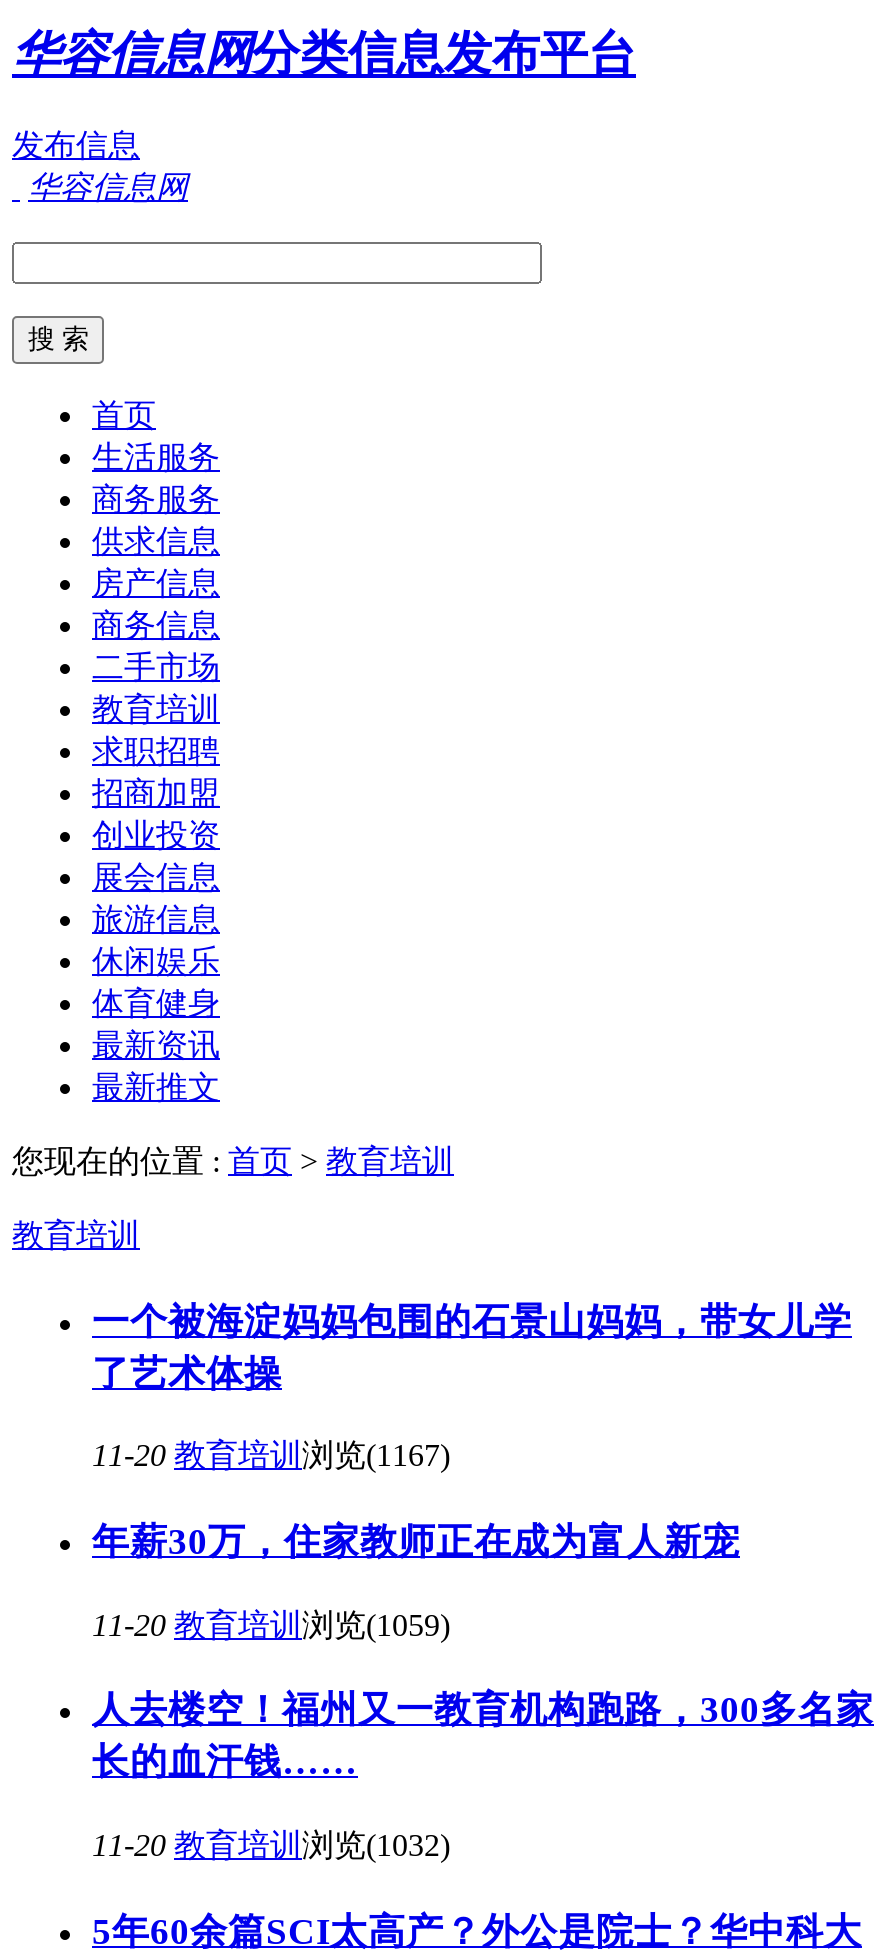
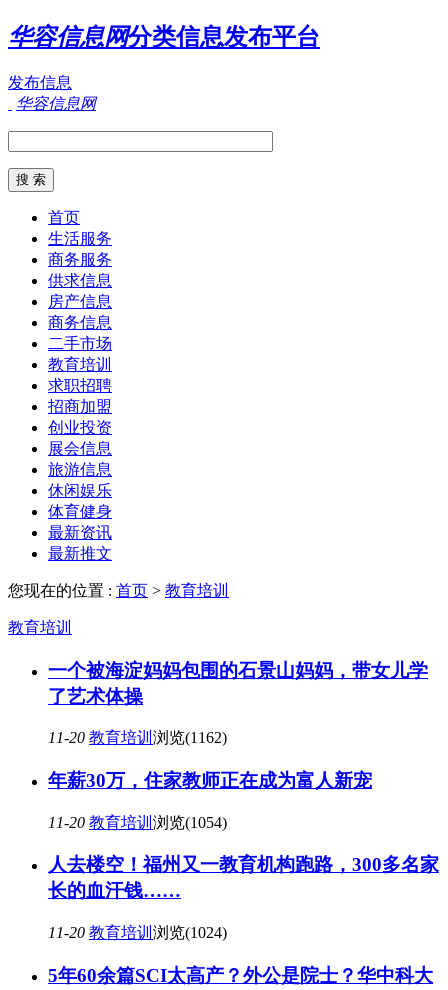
[92,1438,450,1472] 11-20 教育培训浏览(1167) -> [48,729,227,746] 11-20 教育培训浏览(1162)
[92,1607,450,1641] 11-20 教育培训浏览(1059) -> [48,814,227,831] 11-20 教育培训浏览(1054)
[92,1828,450,1862] 11-20 教育培训浏览(1032) -> [48,924,227,941] 11-20 教育培训浏览(1024)

